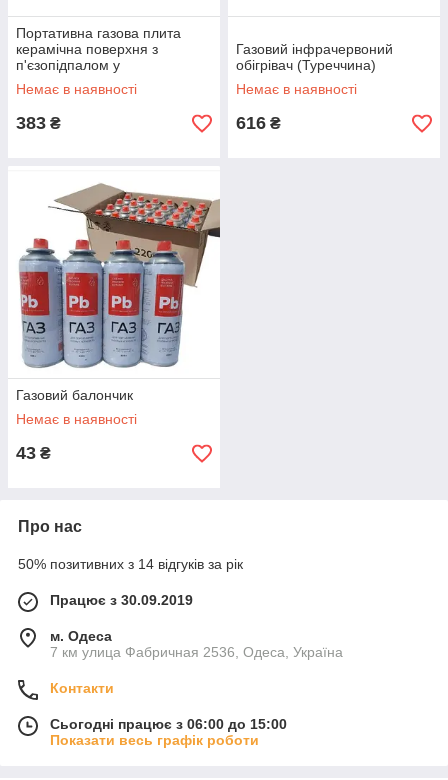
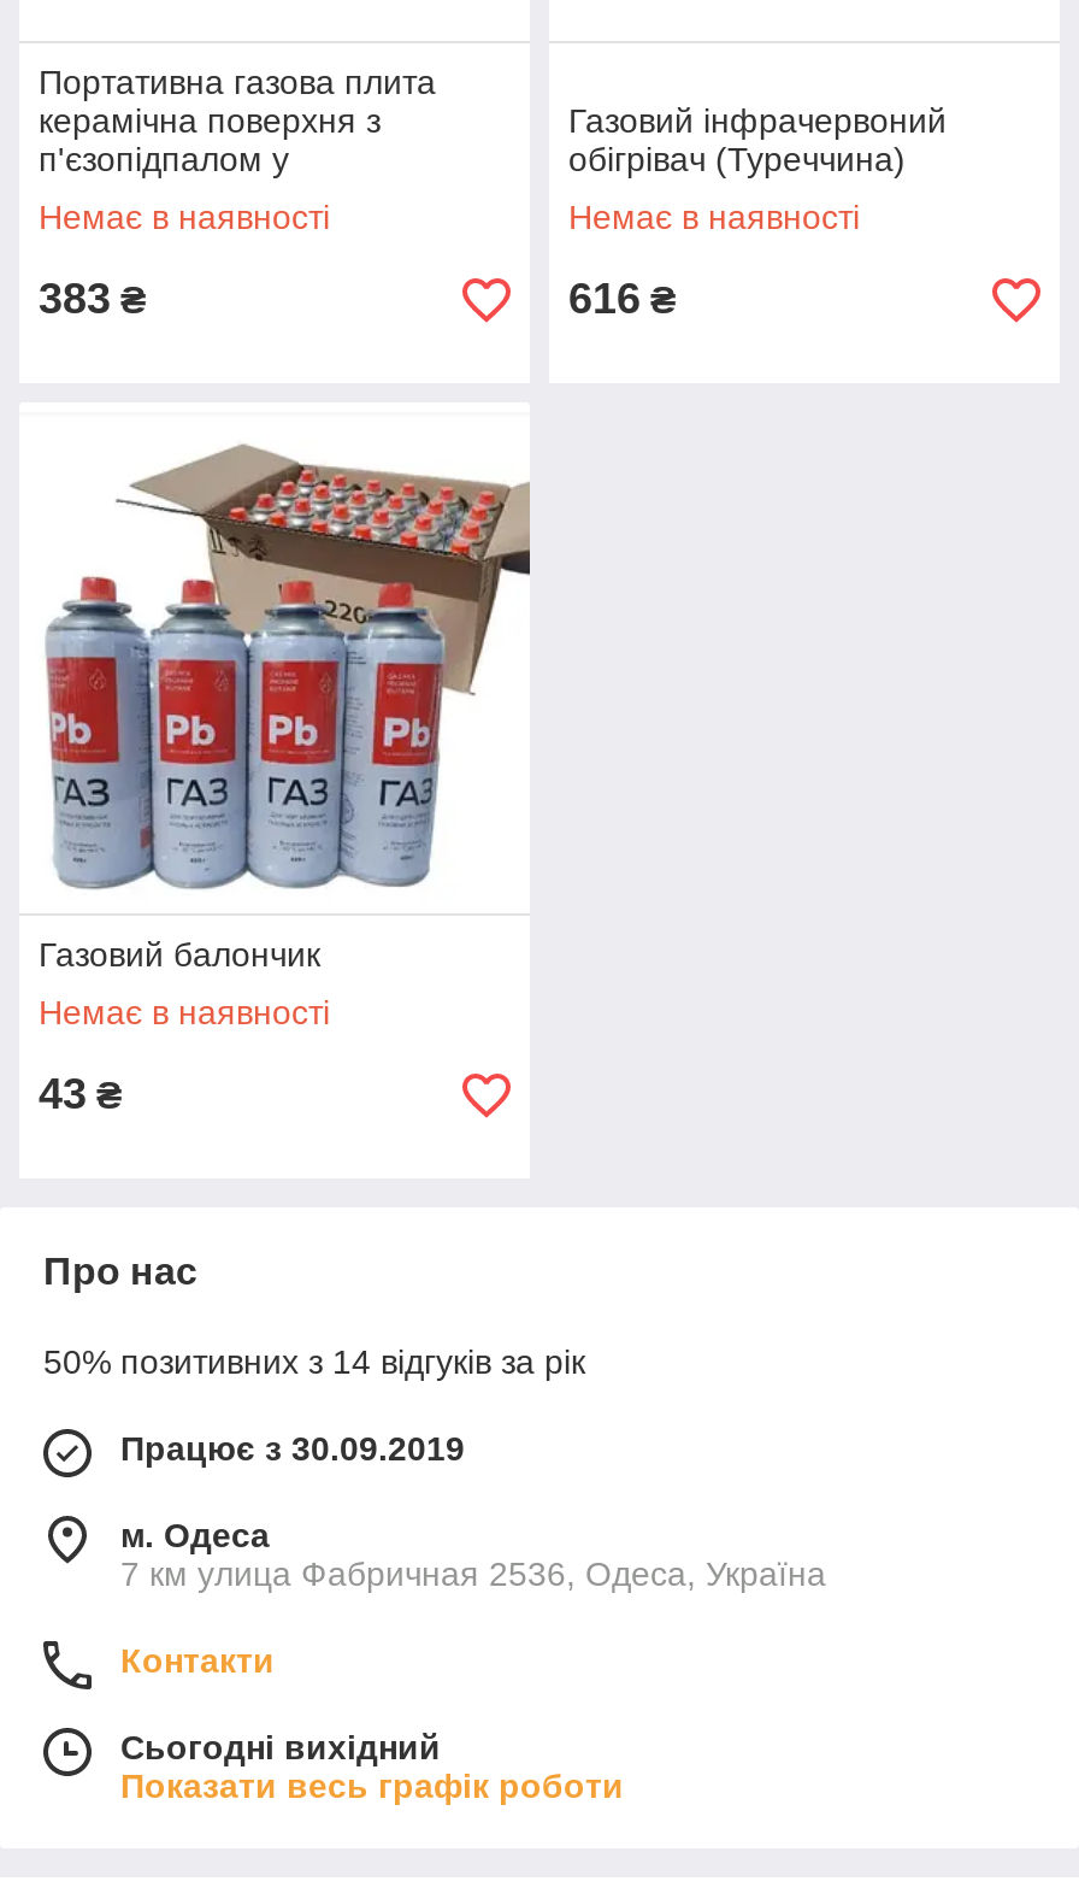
[50,716,287,732] Сьогодні працює з 06:00 до 15:00 -> [120,1728,441,1766] Сьогодні вихідний

